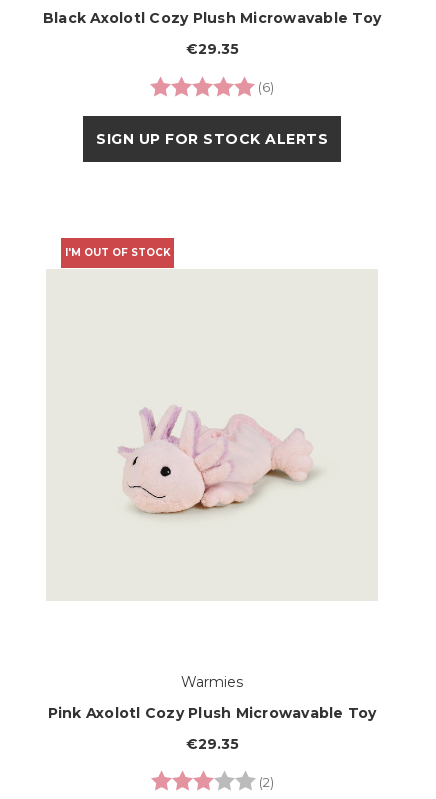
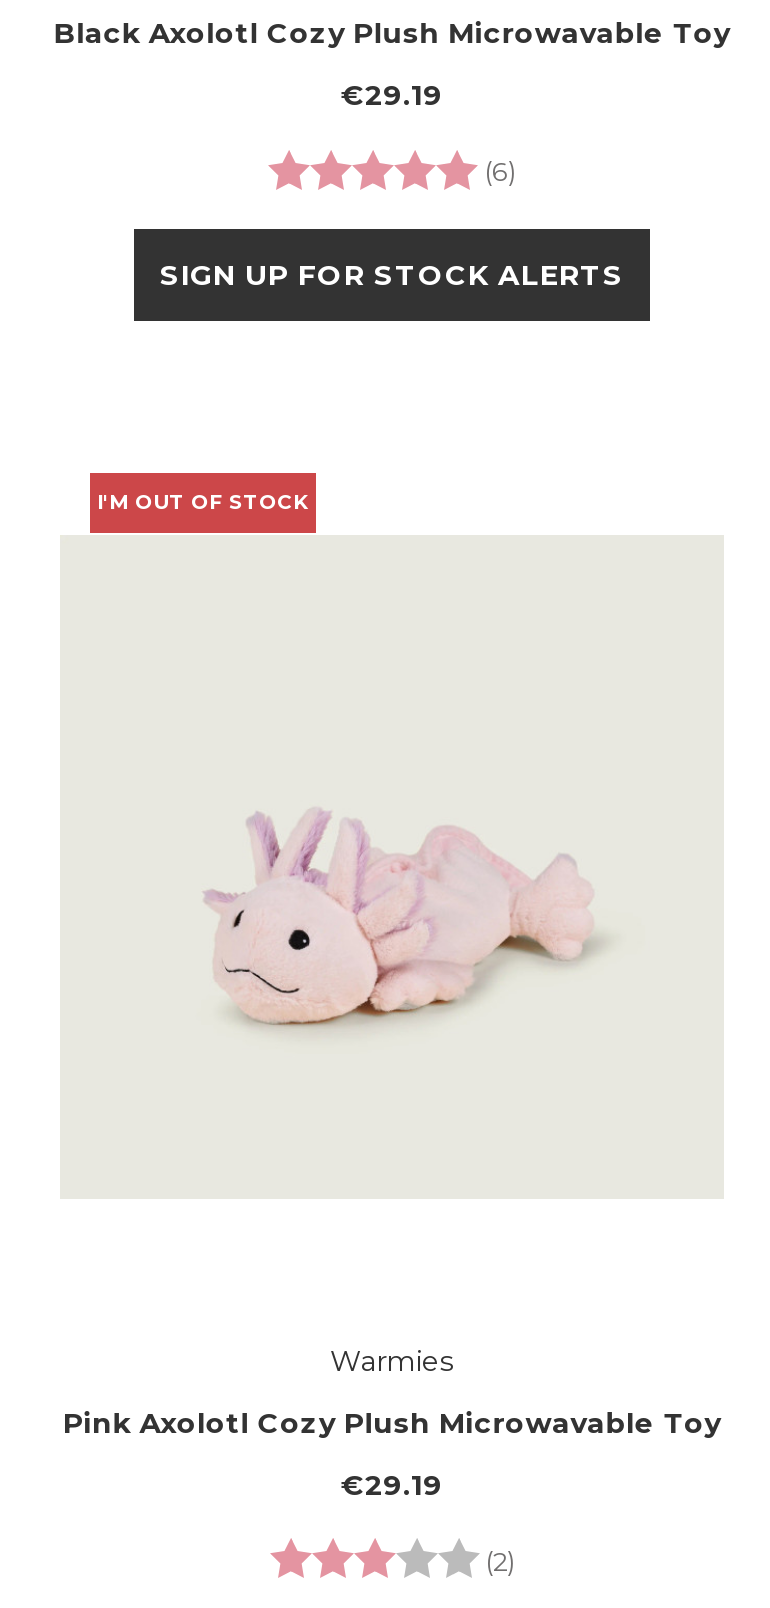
[185,40,238,58] €29.35 -> [341,77,443,113] €29.19
[185,735,238,753] €29.35 -> [341,1466,443,1502] €29.19

